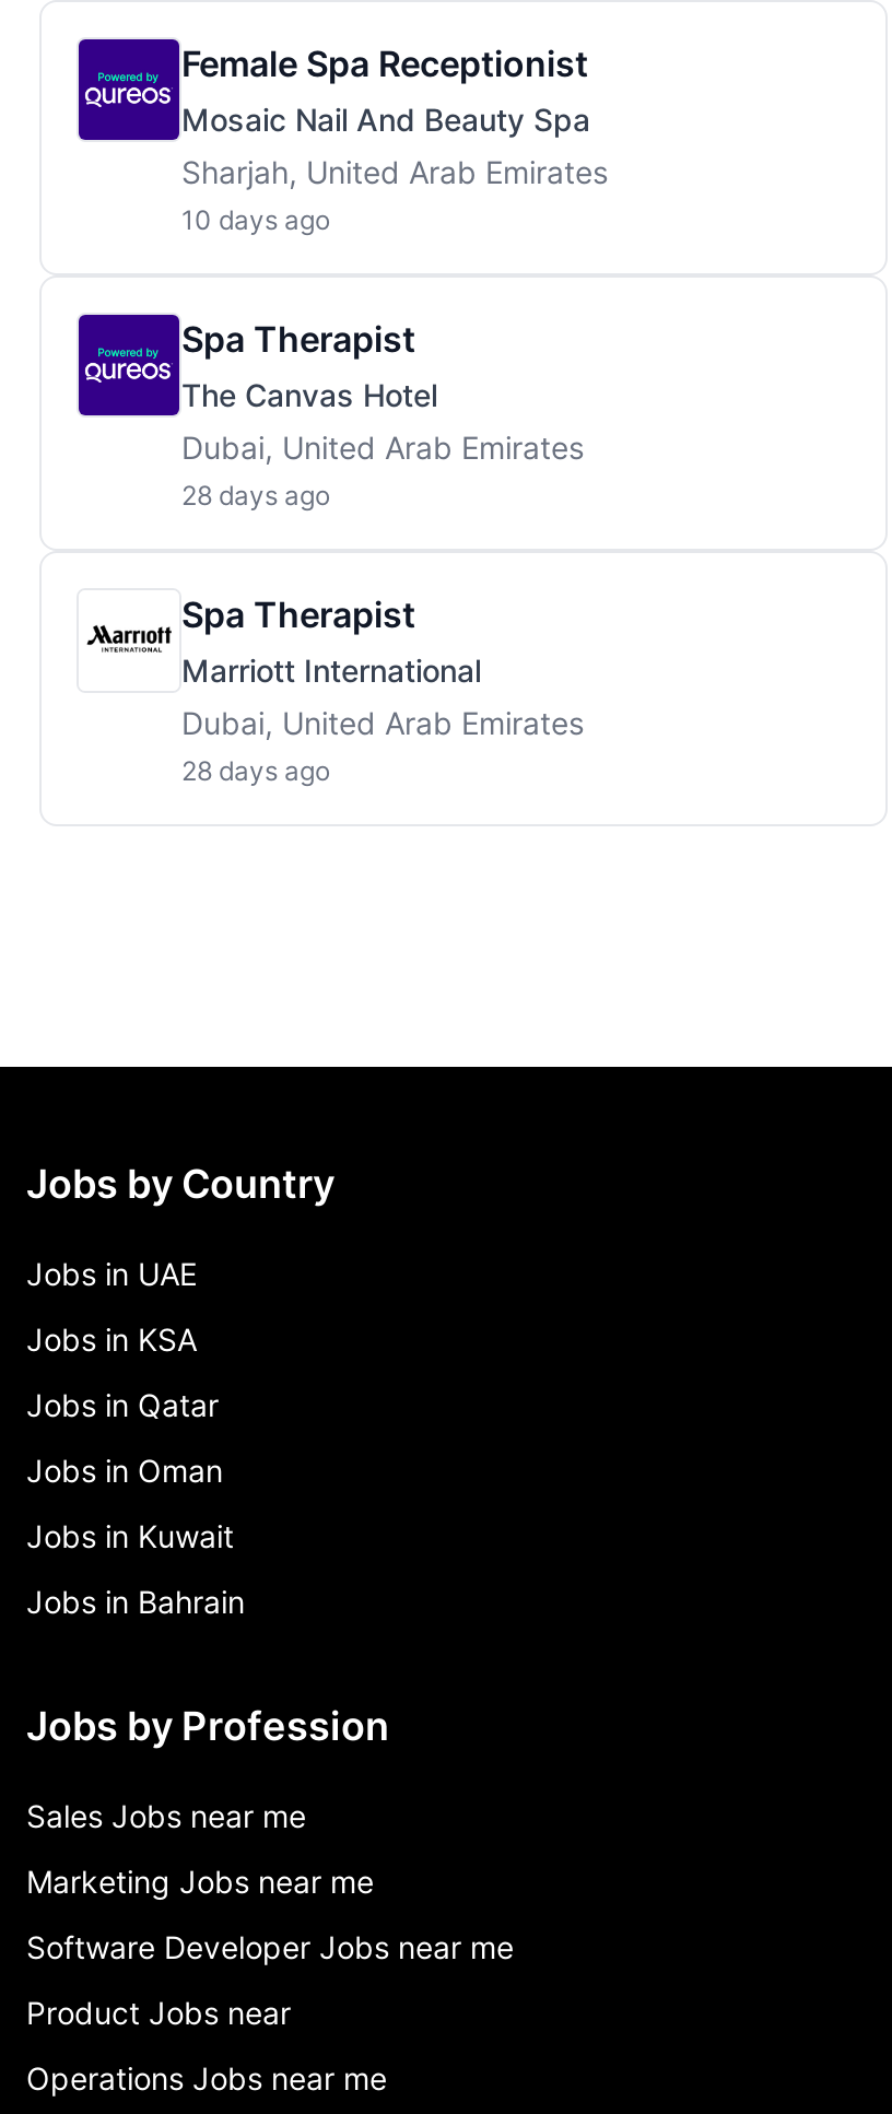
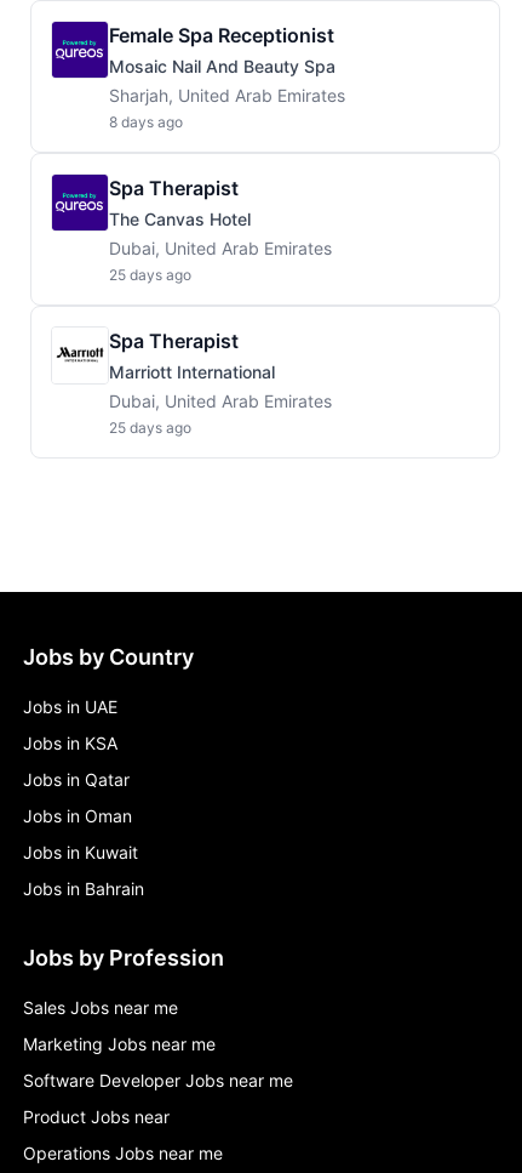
[181,203,330,236] 10 days ago -> [109,113,183,131] 8 days ago
[181,479,330,512] 28 days ago -> [109,266,191,284] 25 days ago
[181,754,330,787] 28 days ago -> [109,418,191,437] 25 days ago

